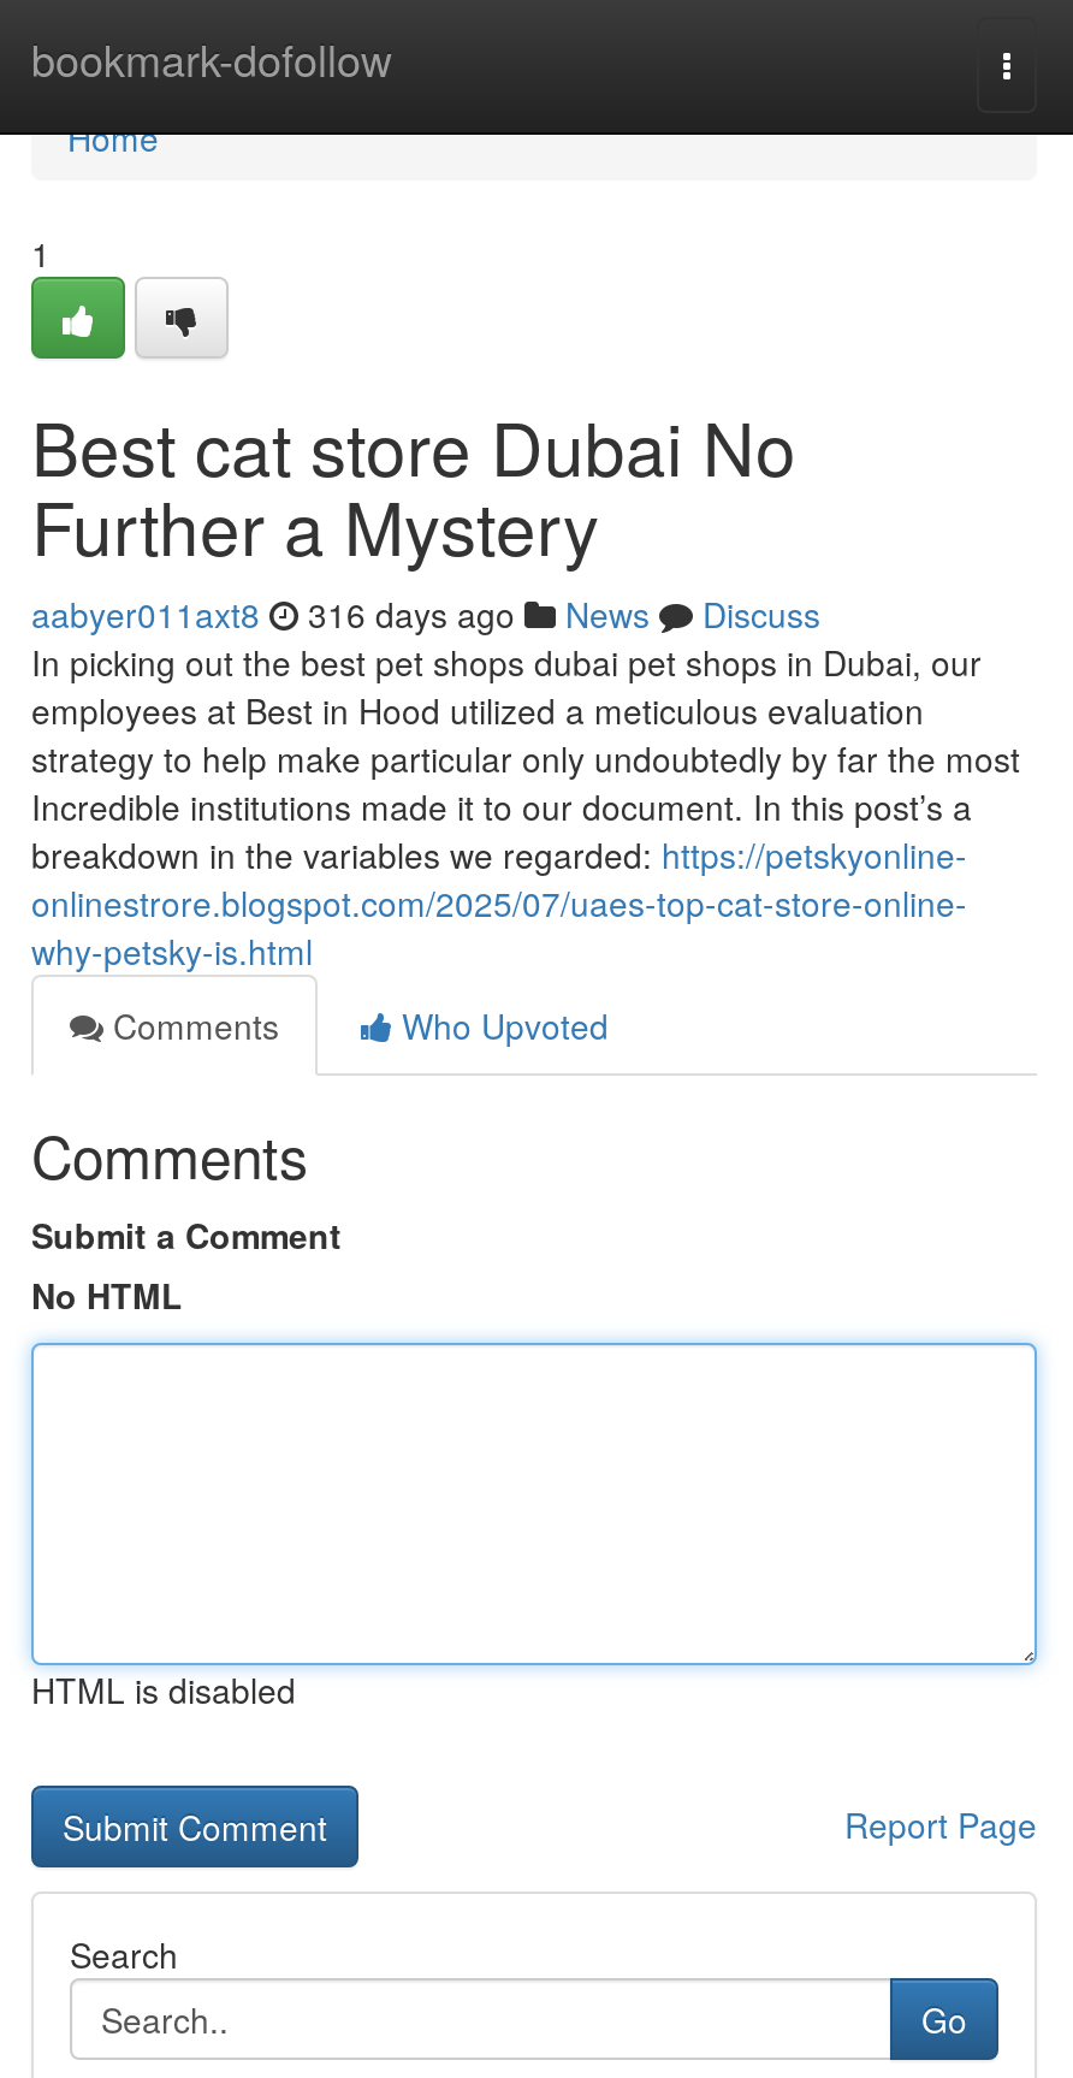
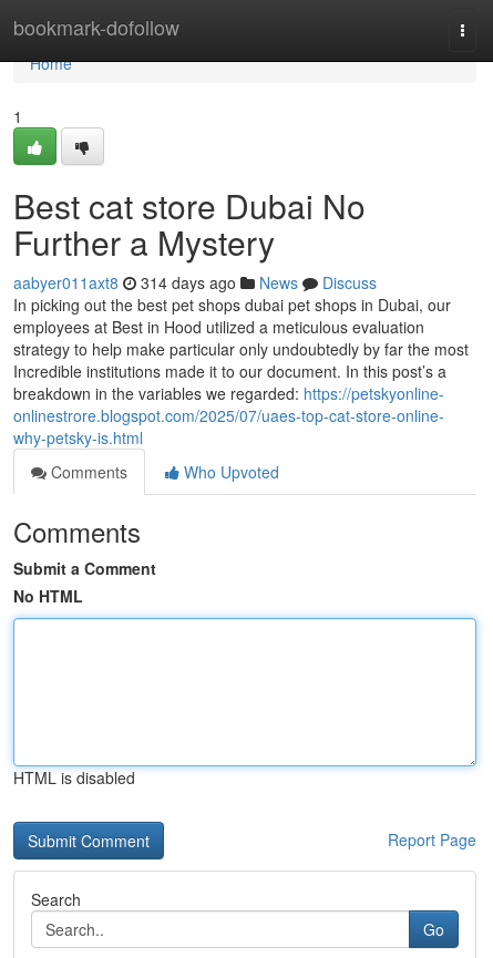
[31,590,820,638] aabyer011axt8 316 days ago News Discuss -> [13,271,377,293] aabyer011axt8 314 days ago News Discuss

